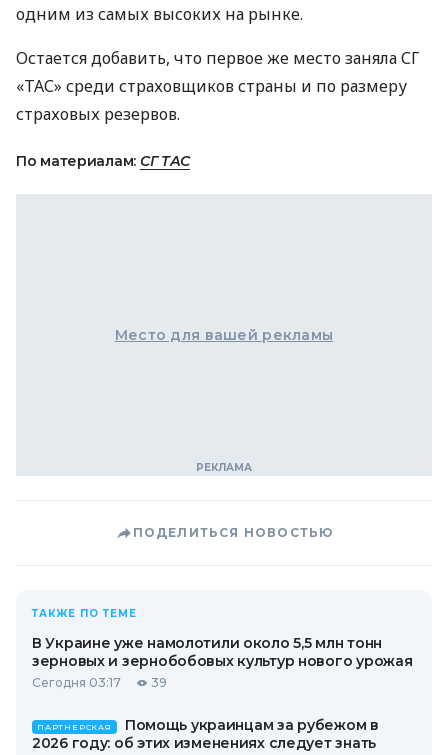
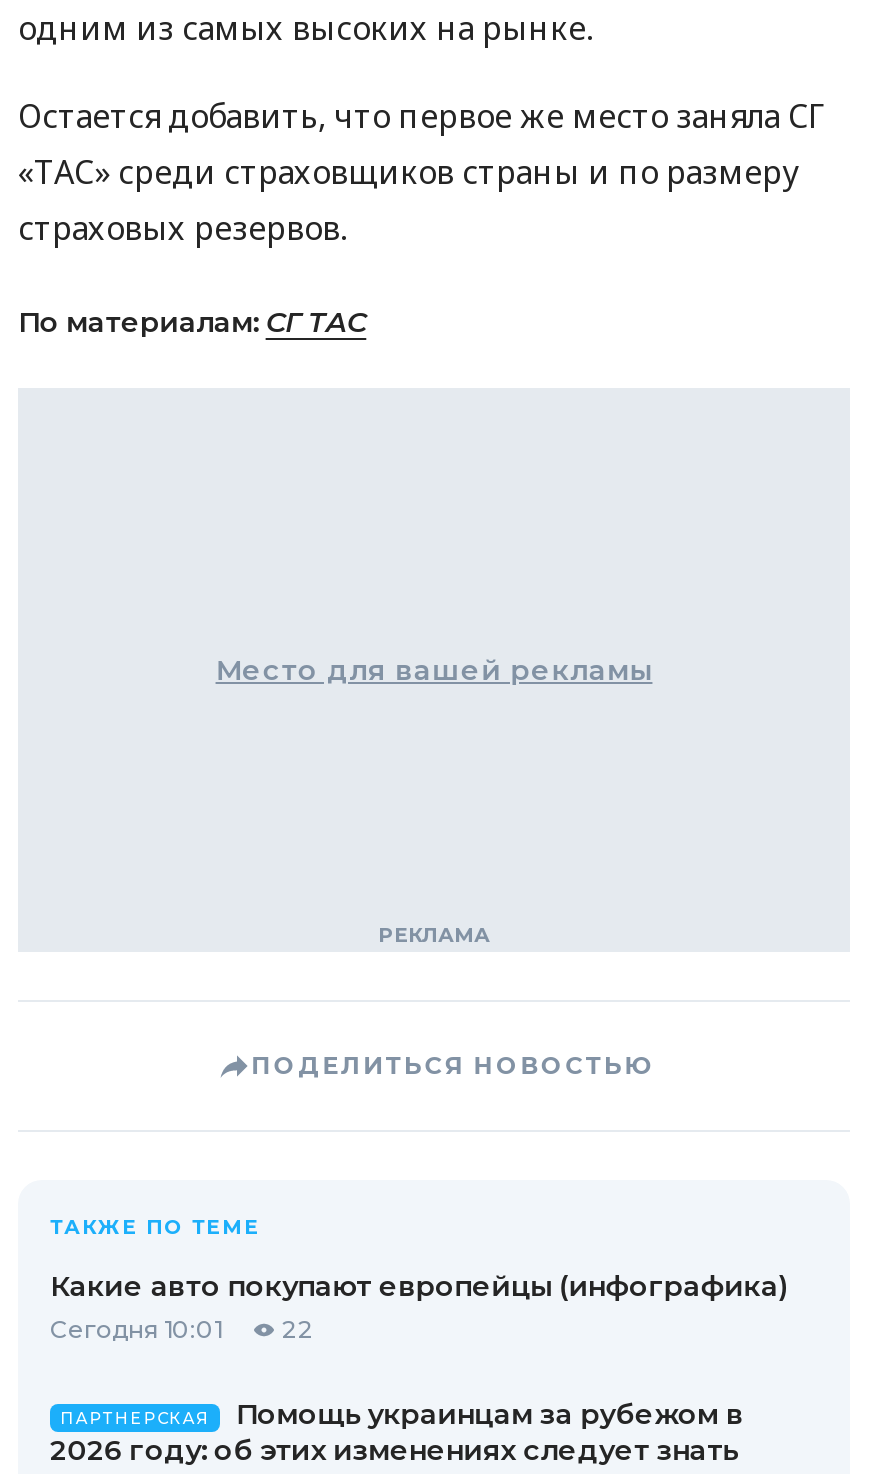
[32,634,412,690] В Украине уже намолотили около 5,5 млн тонн | зерновых и зернобобовых культур нового урожая | Сегодня 03:17 | 39 -> [50,1268,788,1344] Какие авто покупают европейцы (инфографика) | Сегодня 10:01 | 22

